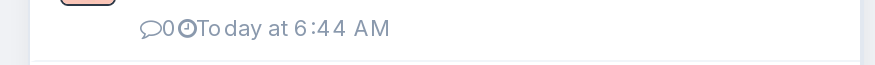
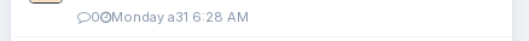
[162,14,390,42] 0 Today at 6:44 AM -> [91,8,249,25] 0 Monday a31 6:28 AM

